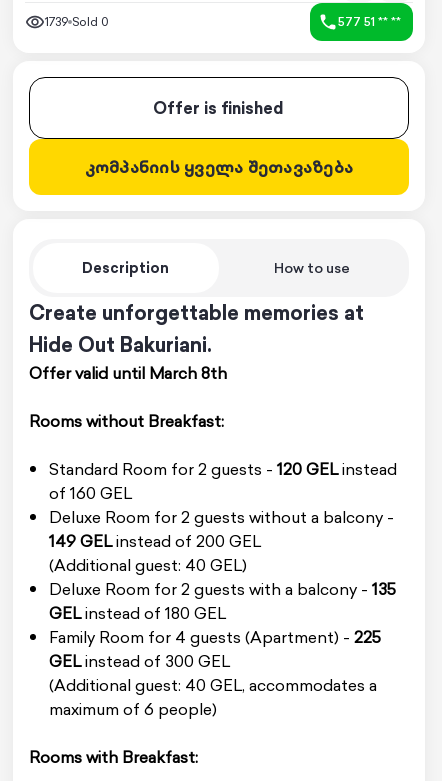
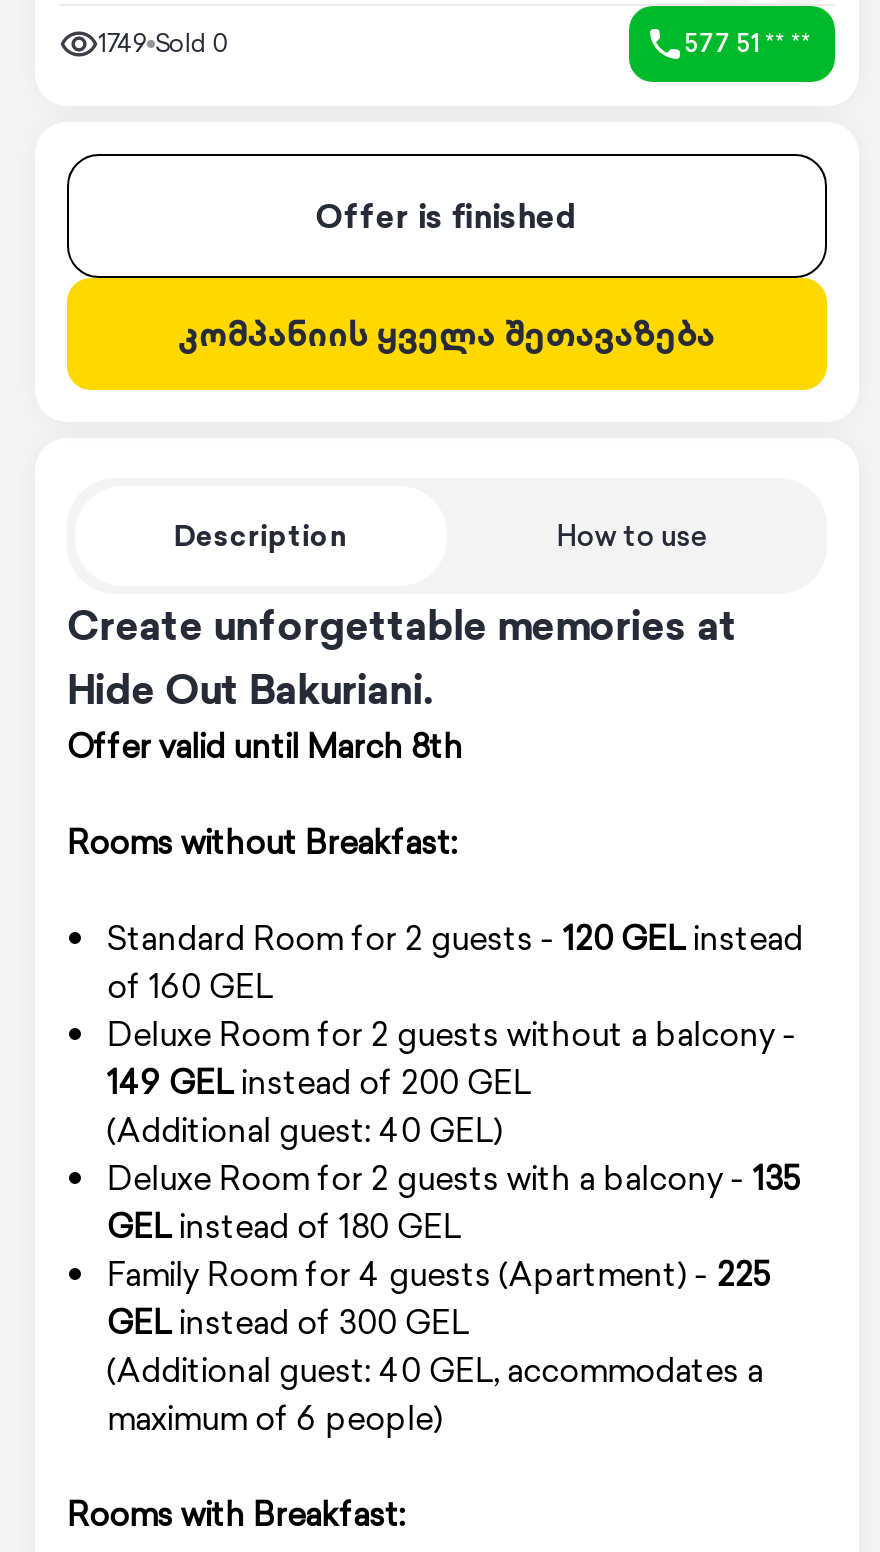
[45,13,109,30] 1739 Sold 0 -> [99,26,229,60] 1749 Sold 0

